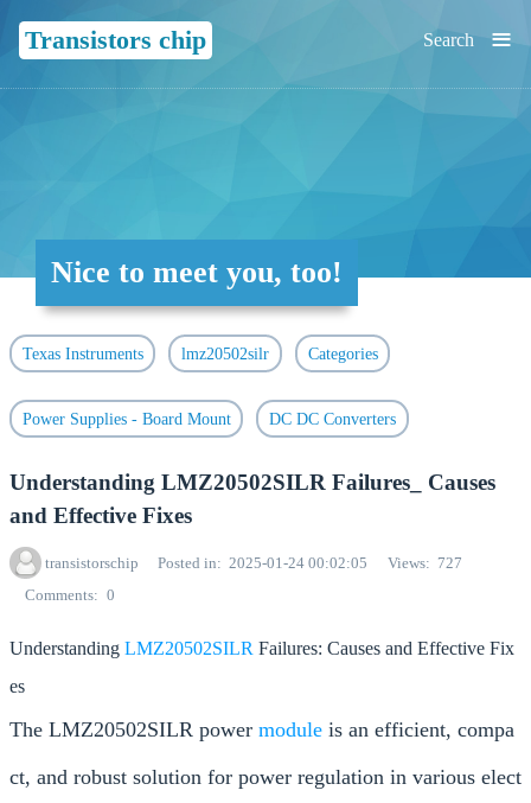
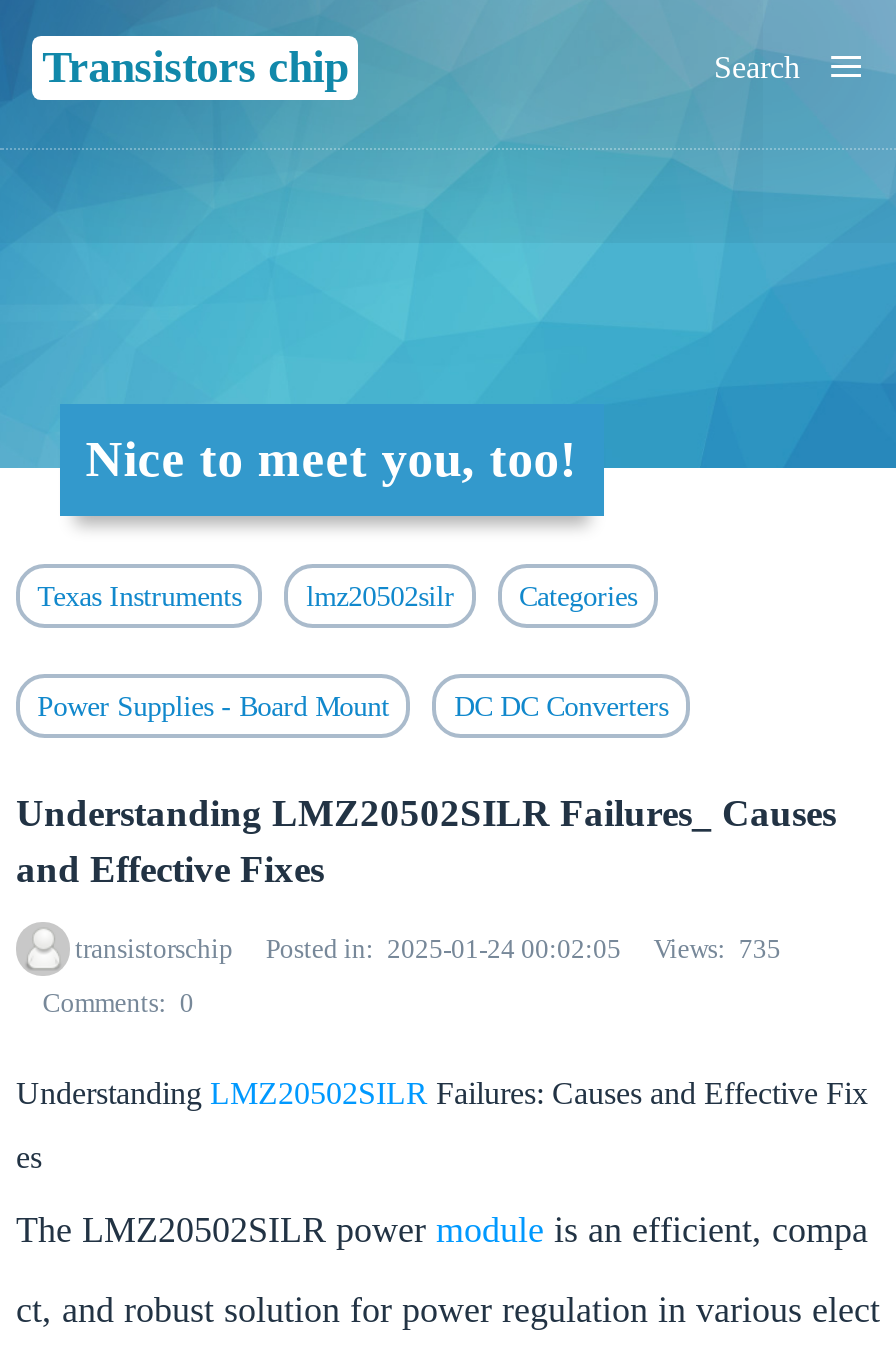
[44,554,463,572] transistorschip Posted in 2025-01-24 00:02:05 Views 727 -> [75,934,781,964] transistorschip Posted in 2025-01-24 00:02:05 Views 735

